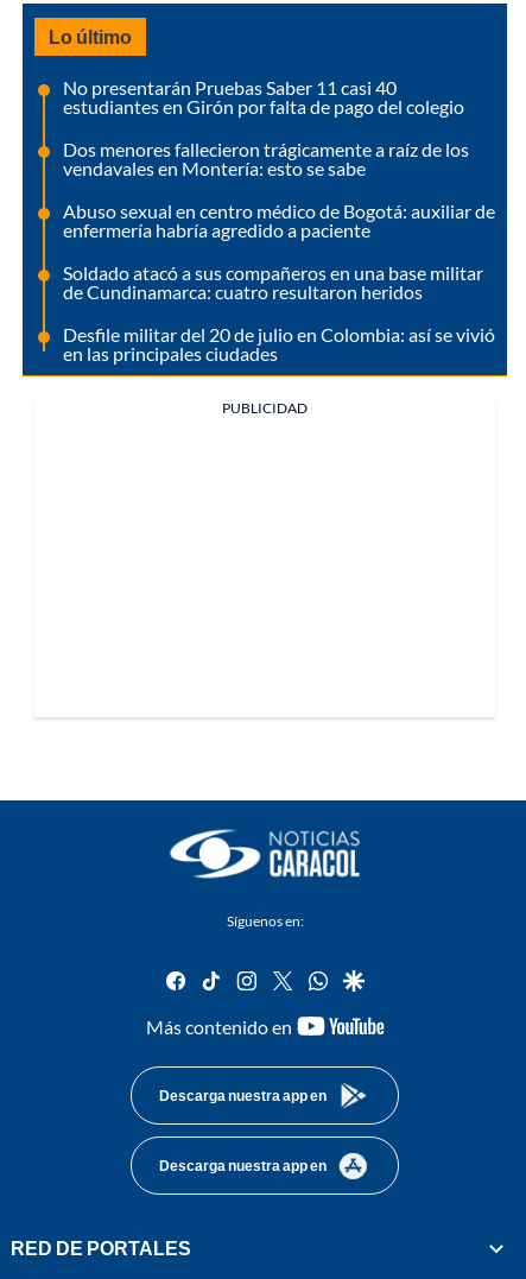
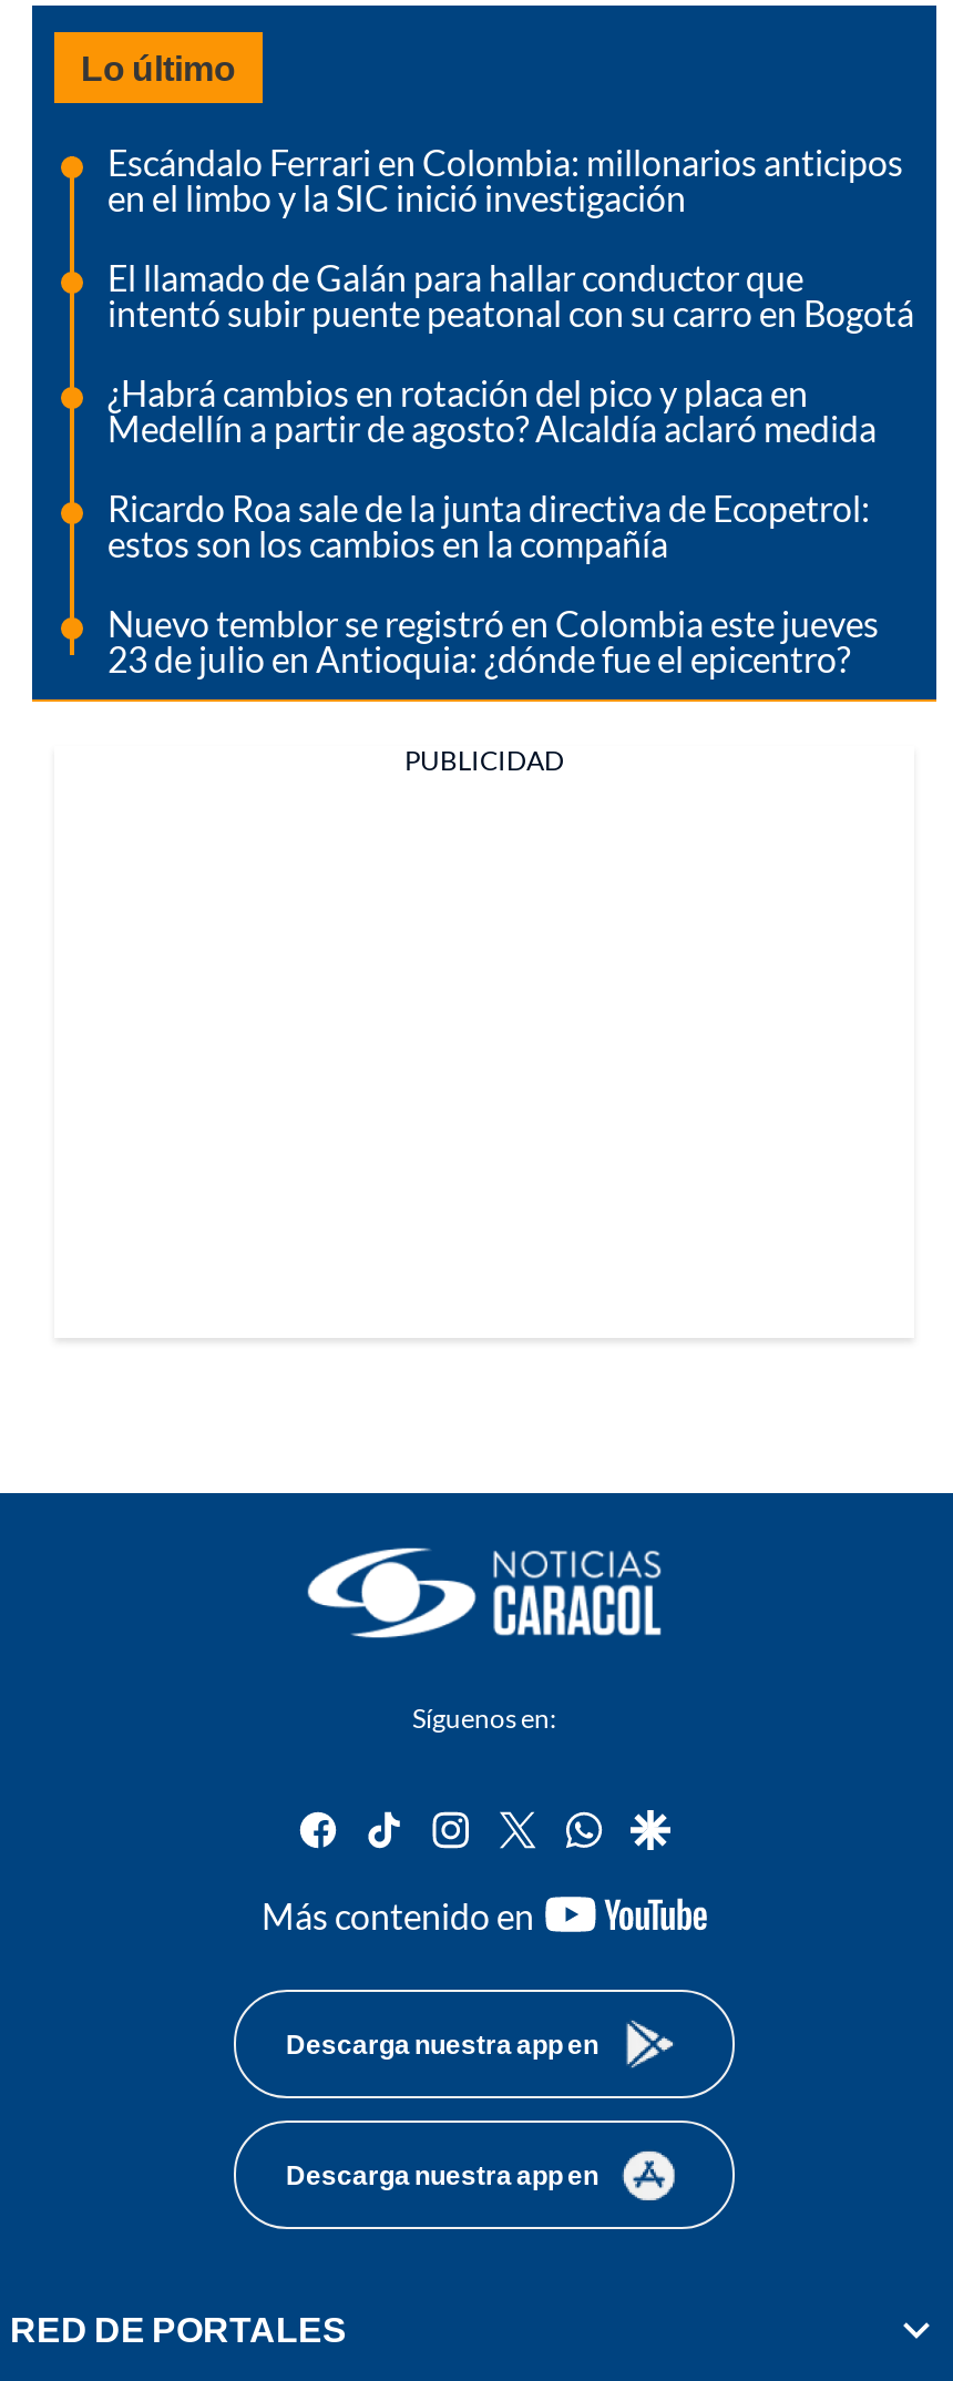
[63,76,464,117] No presentarán Pruebas Saber 11 casi 40 | estudiantes en Girón por falta de pago del colegio -> [107,140,903,217] Escándalo Ferrari en Colombia: millonarios anticipos | en el limbo y la SIC inició investigación
[63,137,469,179] Dos menores fallecieron trágicamente a raíz de los | vendavales en Montería: esto se sabe -> [107,255,914,333] El llamado de Galán para hallar conductor que | intentó subir puente peatonal con su carro en Bogotá
[63,199,495,241] Abuso sexual en centro médico de Bogotá: auxiliar de | enfermería habría agredido a paciente -> [107,370,877,448] ¿Habrá cambios en rotación del pico y placa en | Medellín a partir de agosto? Alcaldía aclaró medida
[63,261,483,302] Soldado atacó a sus compañeros en una base militar | de Cundinamarca: cuatro resultaron heridos -> [107,486,870,563] Ricardo Roa sale de la junta directiva de Ecopetrol: | estos son los cambios en la compañía
[63,323,495,364] Desfile militar del 20 de julio en Colombia: así se vivió | en las principales ciudades -> [107,601,879,679] Nuevo temblor se registró en Colombia este jueves | 23 de julio en Antioquia: ¿dónde fue el epicentro?

